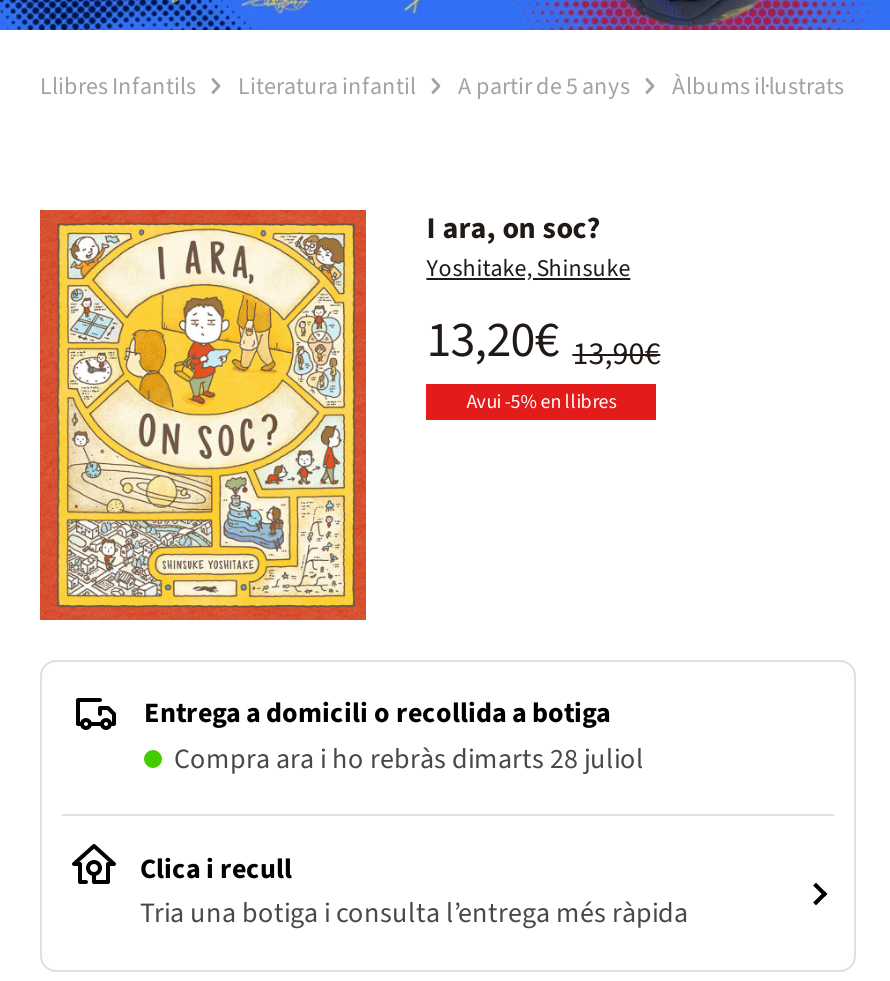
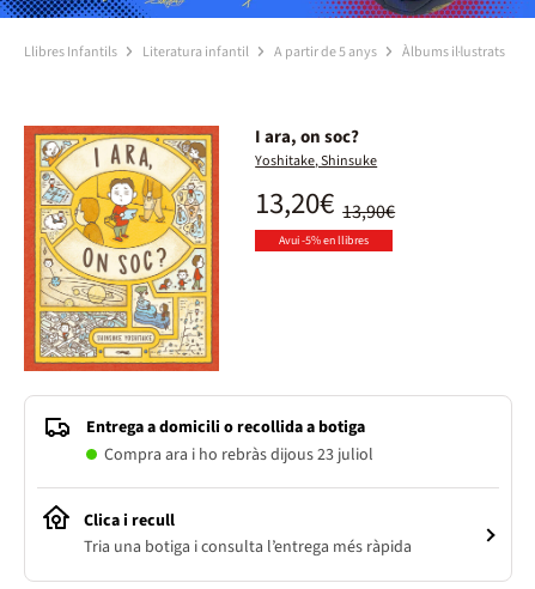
[174,740,644,780] Compra ara i ho rebràs dimarts 28 juliol -> [104,443,373,467] Compra ara i ho rebràs dijous 23 juliol

